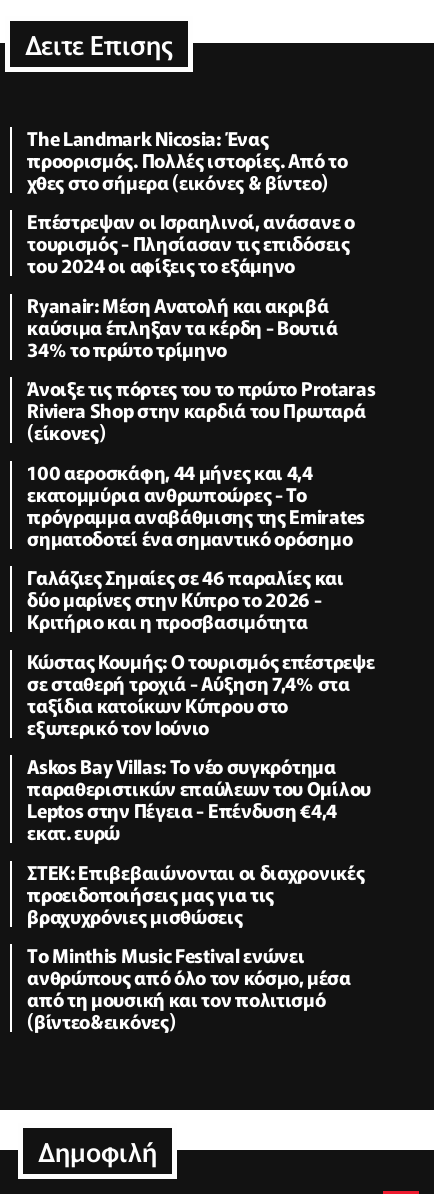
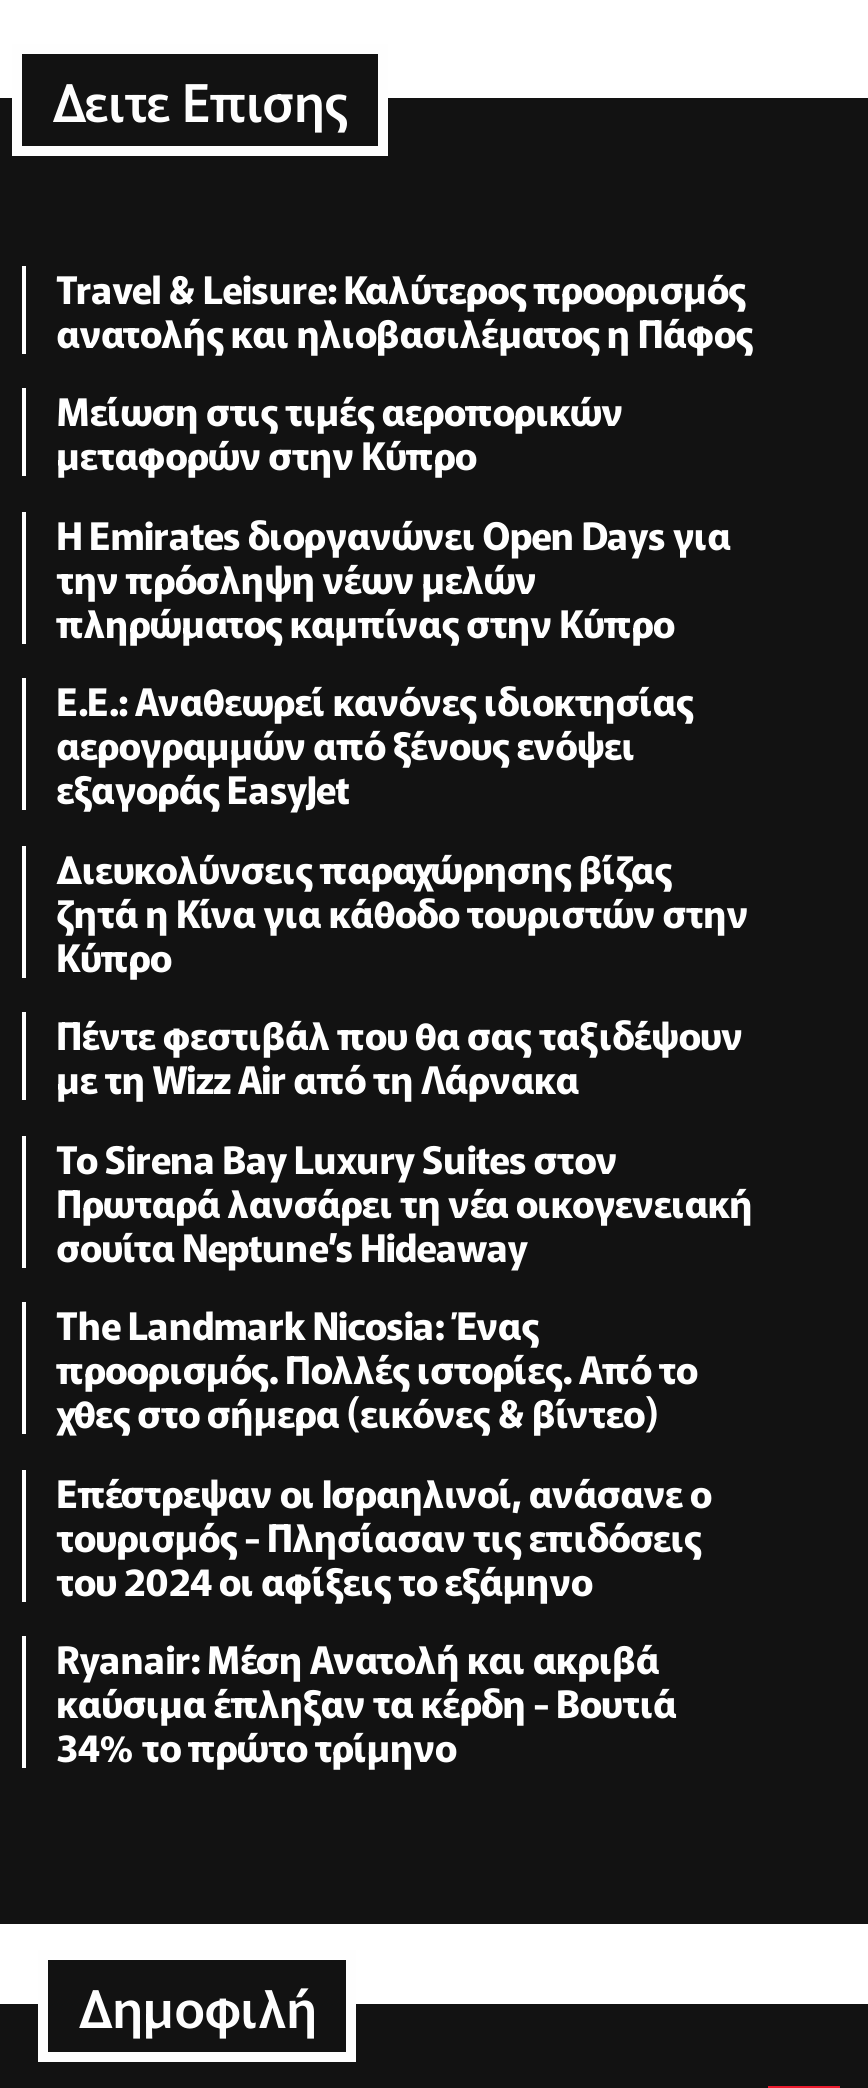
none -> [56,260,753,1272] Travel & Leisure: Καλύτερος προορισμός | ανατολής και ηλιοβασιλέματος η Πάφος | Μείωση στις τιμές αεροπορικών | μεταφορών στην Κύπρο | Η Emirates διοργανώνει Open Days για | την πρόσληψη νέων μελών | πληρώματος καμπίνας στην Κύπρο | Ε.Ε.: Αναθεωρεί κανόνες ιδιοκτησίας | αερογραμμών από ξένους ενόψει | εξαγοράς EasyJet | Διευκολύνσεις παραχώρησης βίζας | ζητά η Κίνα για κάθοδο τουριστών στην | Κύπρο | Πέντε φεστιβάλ που θα σας ταξιδέψουν | με τη Wizz Air από τη Λάρνακα | Το Sirena Bay Luxury Suites στον | Πρωταρά λανσάρει τη νέα οικογενειακή | σουίτα Neptune’s Hideaway
moved [27,124,355,362] -> [56,1297,711,1773]: The Landmark Nicosia: Ένας | προορισμός. Πολλές ιστορίες. Από το | χθες στο σήμερα (εικόνες & βίντεο) | ... | καύσιμα έπληξαν τα κέρδη - Βουτιά | 34% το πρώτο τρίμηνο
[27,374,375,1034] Άνοιξε τις πόρτες του το πρώτο Protaras | Riviera Shop στην καρδιά του Πρωταρά | (είκονες) | 100 αεροσκάφη, 44 μήνες και 4,4 | εκατομμύρια ανθρωποώρες - Το | πρόγραμμα αναβάθμισης της Emirates | σηματοδοτεί ένα σημαντικό ορόσημο | Γαλάζιες Σημαίες σε 46 παραλίες και | δύο μαρίνες στην Κύπρο το 2026 - | Κριτήριο και η προσβασιμότητα | Κώστας Κουμής: Ο τουρισμός επέστρεψε | σε σταθερή τροχιά - Αύξηση 7,4% στα | ταξίδια κατοίκων Κύπρου στο | εξωτερικό τον Ιούνιο | Askos Bay Villas: Το νέο συγκρότημα | παραθεριστικών επαύλεων του Ομίλου | Leptos στην Πέγεια - Επένδυση €4,4 | εκατ. ευρώ | ΣΤΕΚ: Επιβεβαιώνονται οι διαχρονικές | προειδοποιήσεις μας για τις | βραχυχρόνιες μισθώσεις | Tο Minthis Music Festival ενώνει | ανθρώπους από όλο τον κόσμο, μέσα | από τη μουσική και τον πολιτισμό | (βίντεο&εικόνες) -> none

